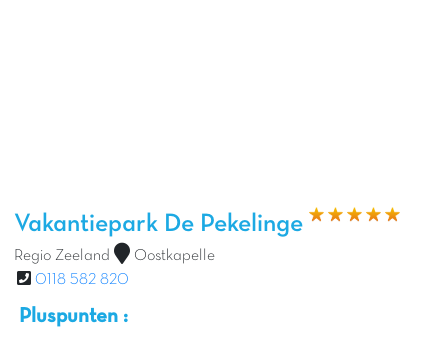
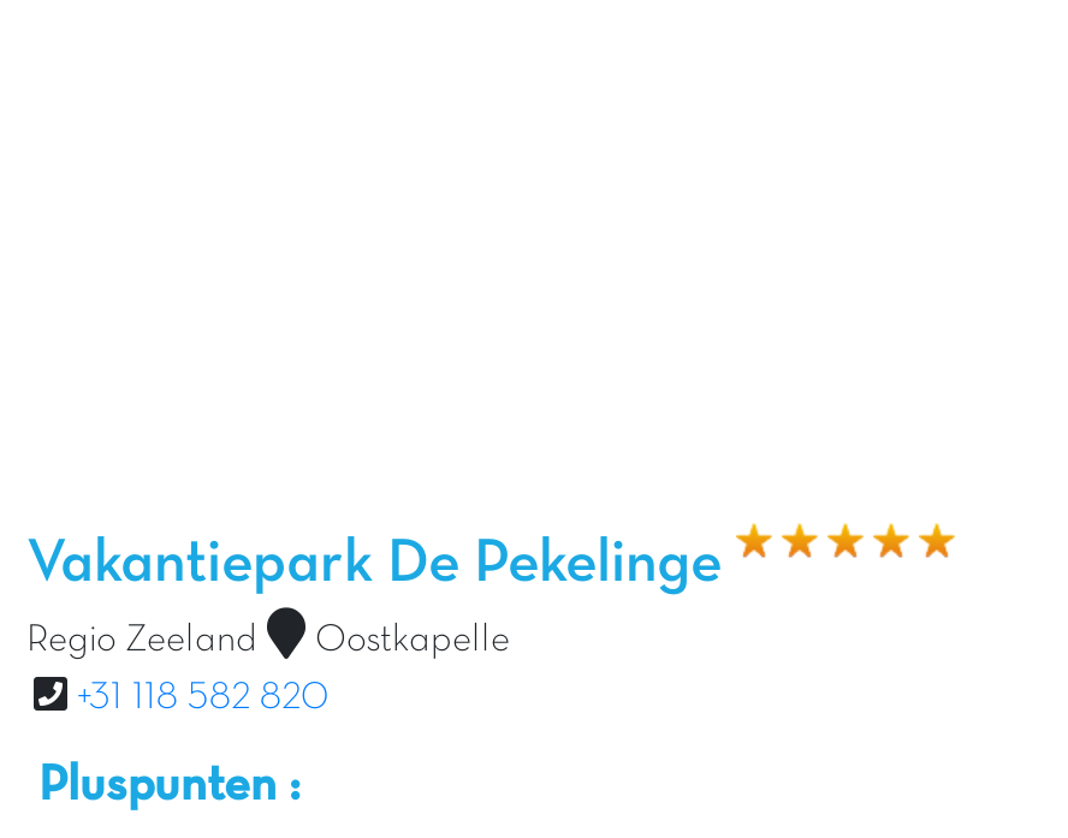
[35,273,129,287] 0118 582 820 -> [77,681,330,715] +31 118 582 820

